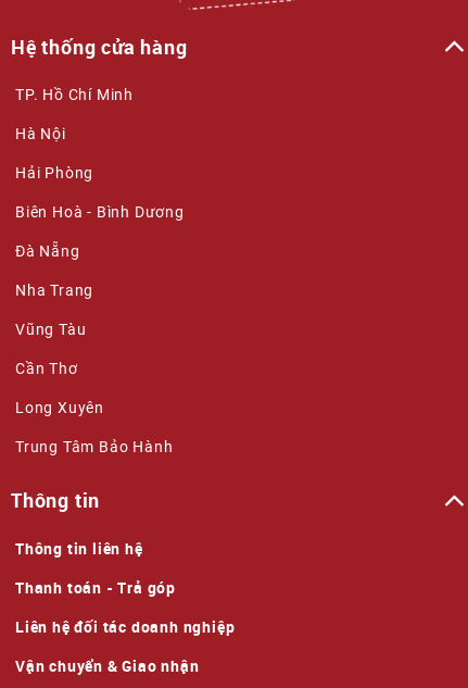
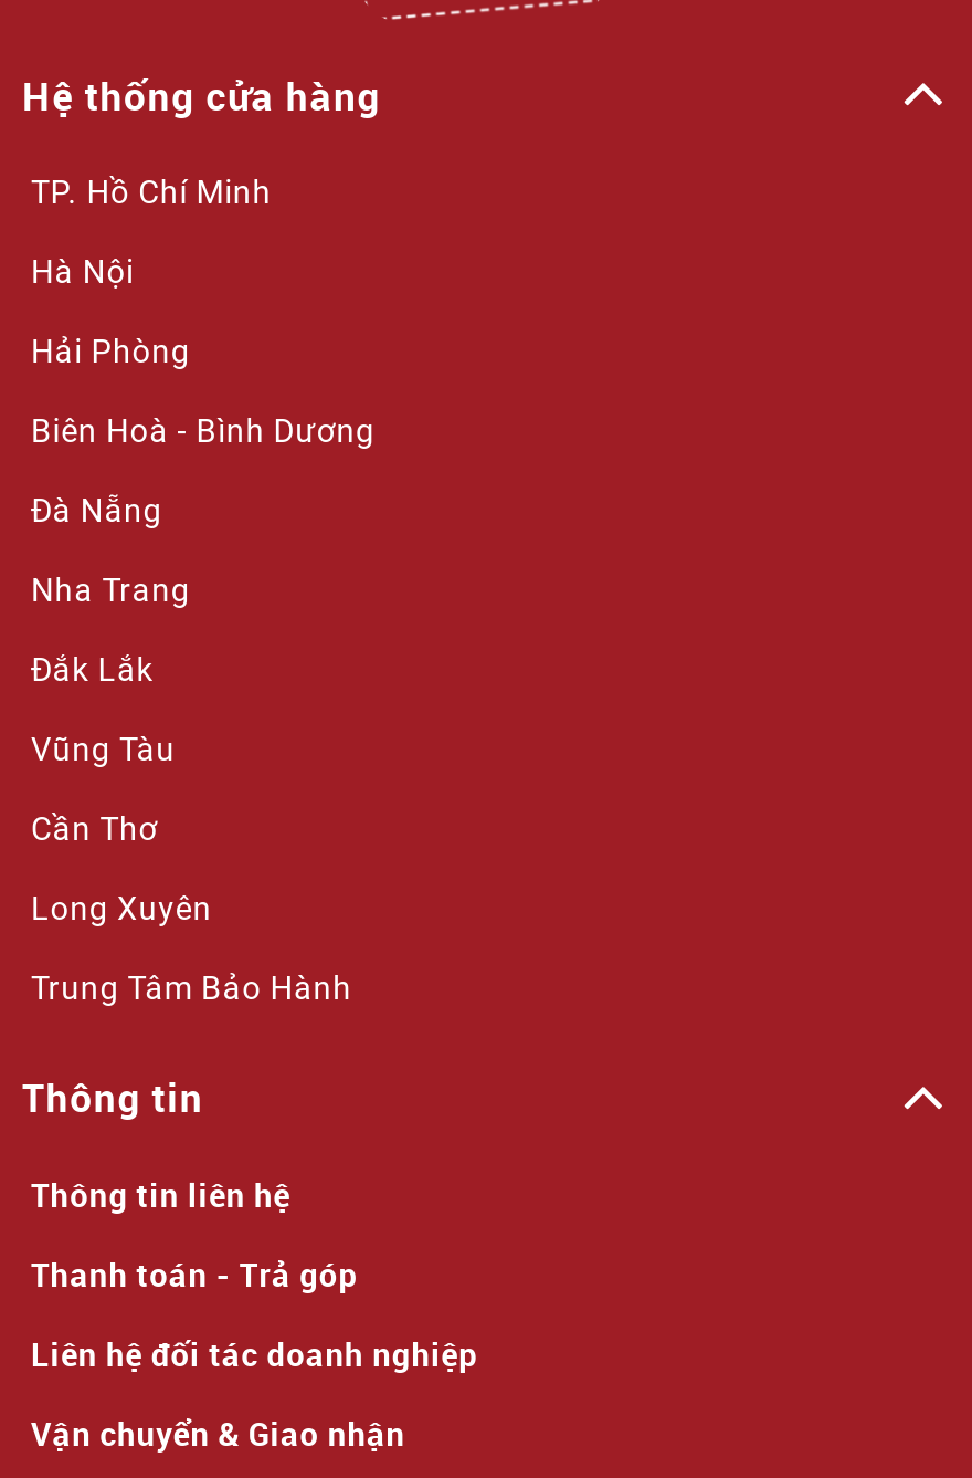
none -> [31,652,154,689] Đắk Lắk

